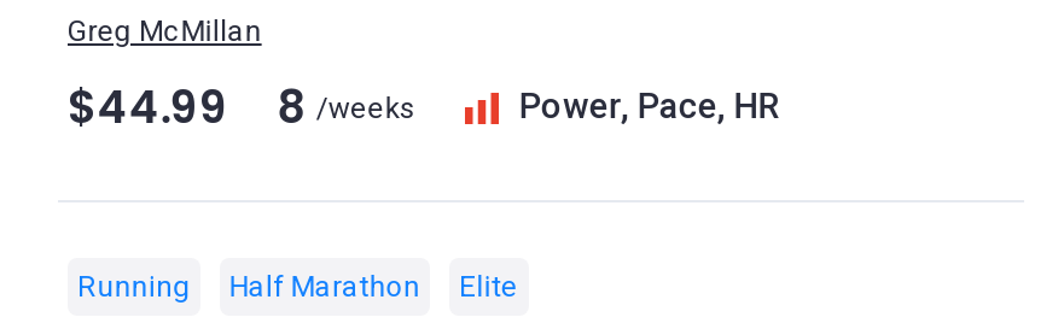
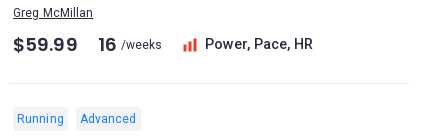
[68,77,238,137] $44.99 -> [13,32,82,57] $59.99
[277,77,416,137] 8 /weeks -> [98,32,162,57] 16 /weeks
[229,270,518,304] Half Marathon | Elite -> [80,112,136,126] Advanced

